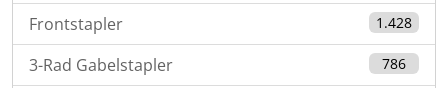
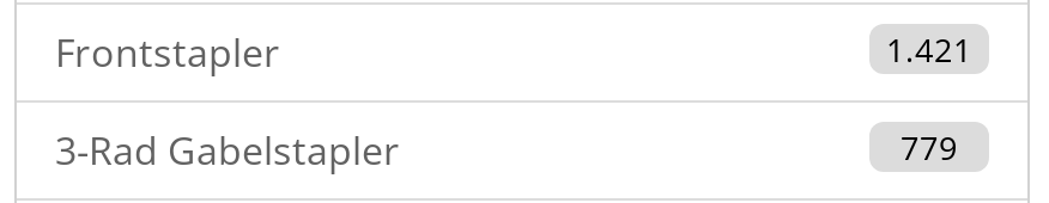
[376,13,412,32] 1.428 -> [886,27,972,72] 1.421
[382,54,406,73] 786 -> [901,125,958,170] 779

